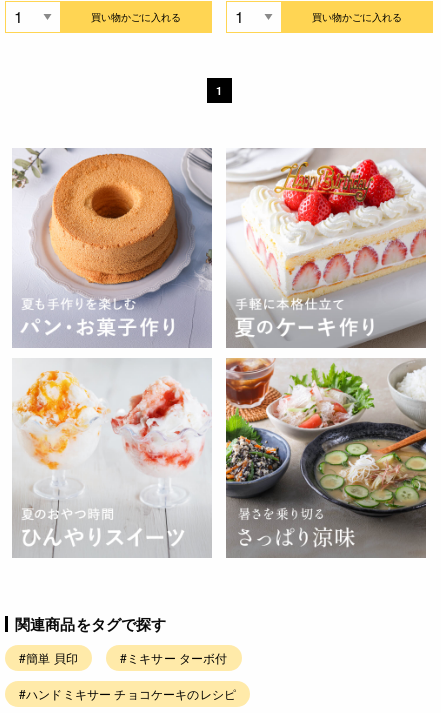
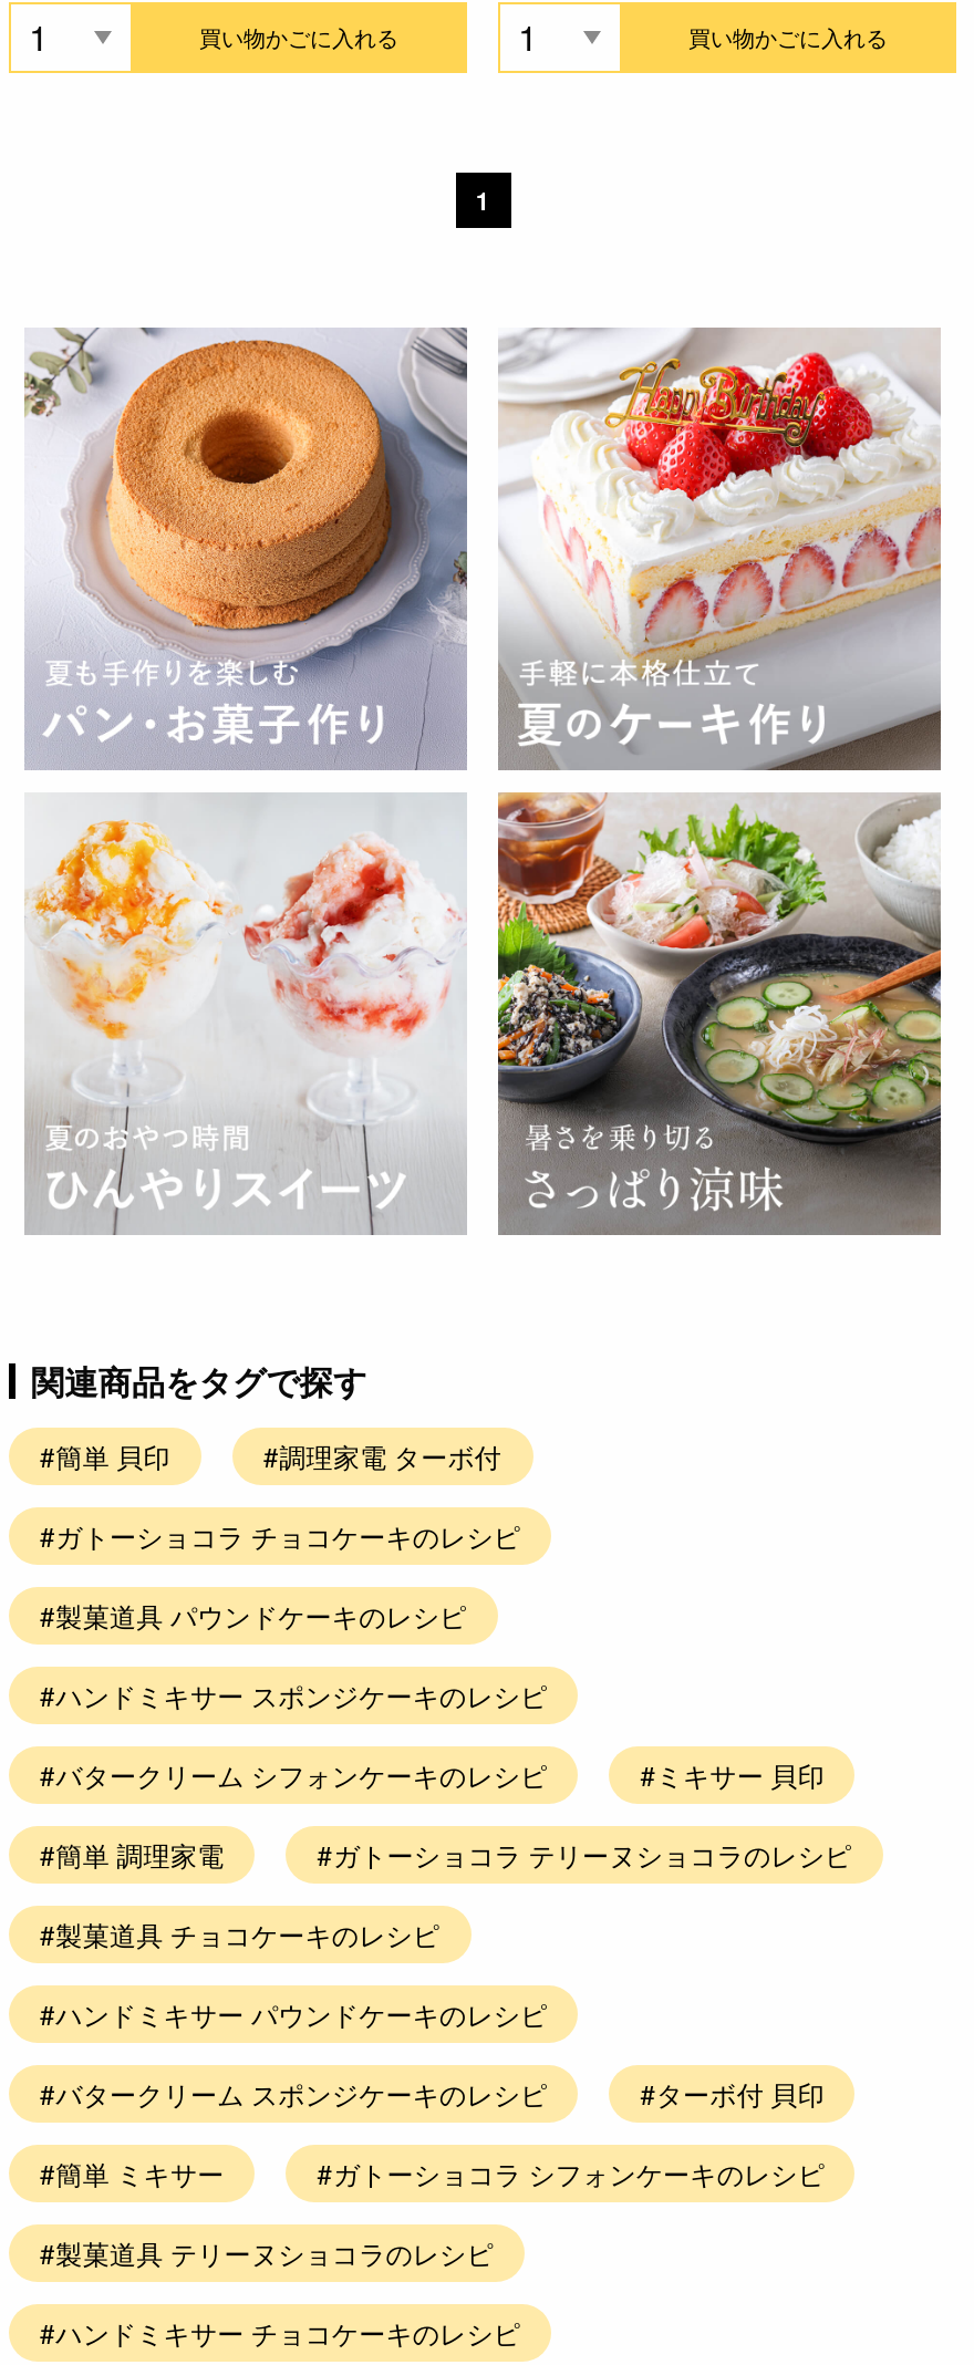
[120,649,228,666] #ミキサー ターボ付 -> [40,1437,852,2271] #調理家電 ターボ付 | #ガトーショコラ チョコケーキのレシピ | #製菓道具 パウンドケーキのレシピ | #ハンドミキサー スポンジケーキのレシピ | #バタークリーム シフォンケーキのレシピ | #ミキサー 貝印 | #簡単 調理家電 | #ガトーショコラ テリーヌショコラのレシピ | #製菓道具 チョコケーキのレシピ | #ハンドミキサー パウンドケーキのレシピ | #バタークリーム スポンジケーキのレシピ | #ターボ付 貝印 | #簡単 ミキサー | #ガトーショコラ シフォンケーキのレシピ | #製菓道具 テリーヌショコラのレシピ

